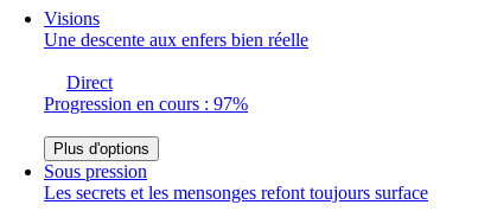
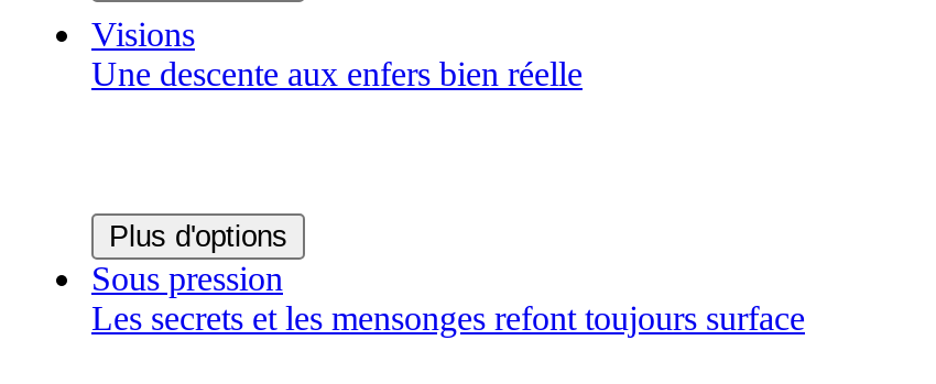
[44,72,248,114] Direct | Progression en cours : 97% -> none

